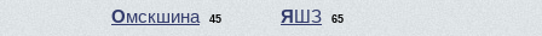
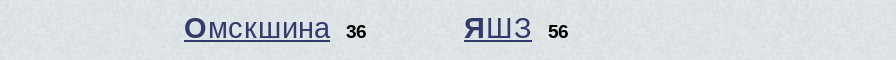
[126,7,221,26] Омскшина 45 -> [208,12,366,44] Омскшина 36
[294,7,344,26] ЯШЗ 65 -> [486,12,568,44] ЯШЗ 56

